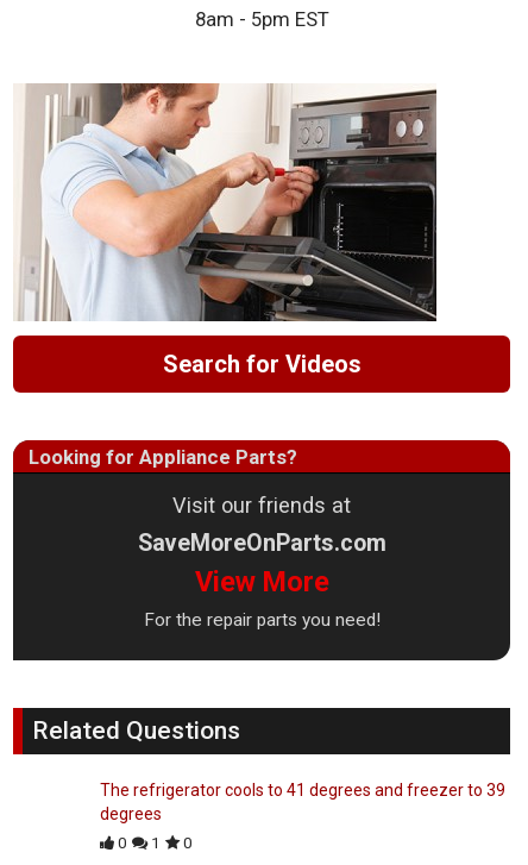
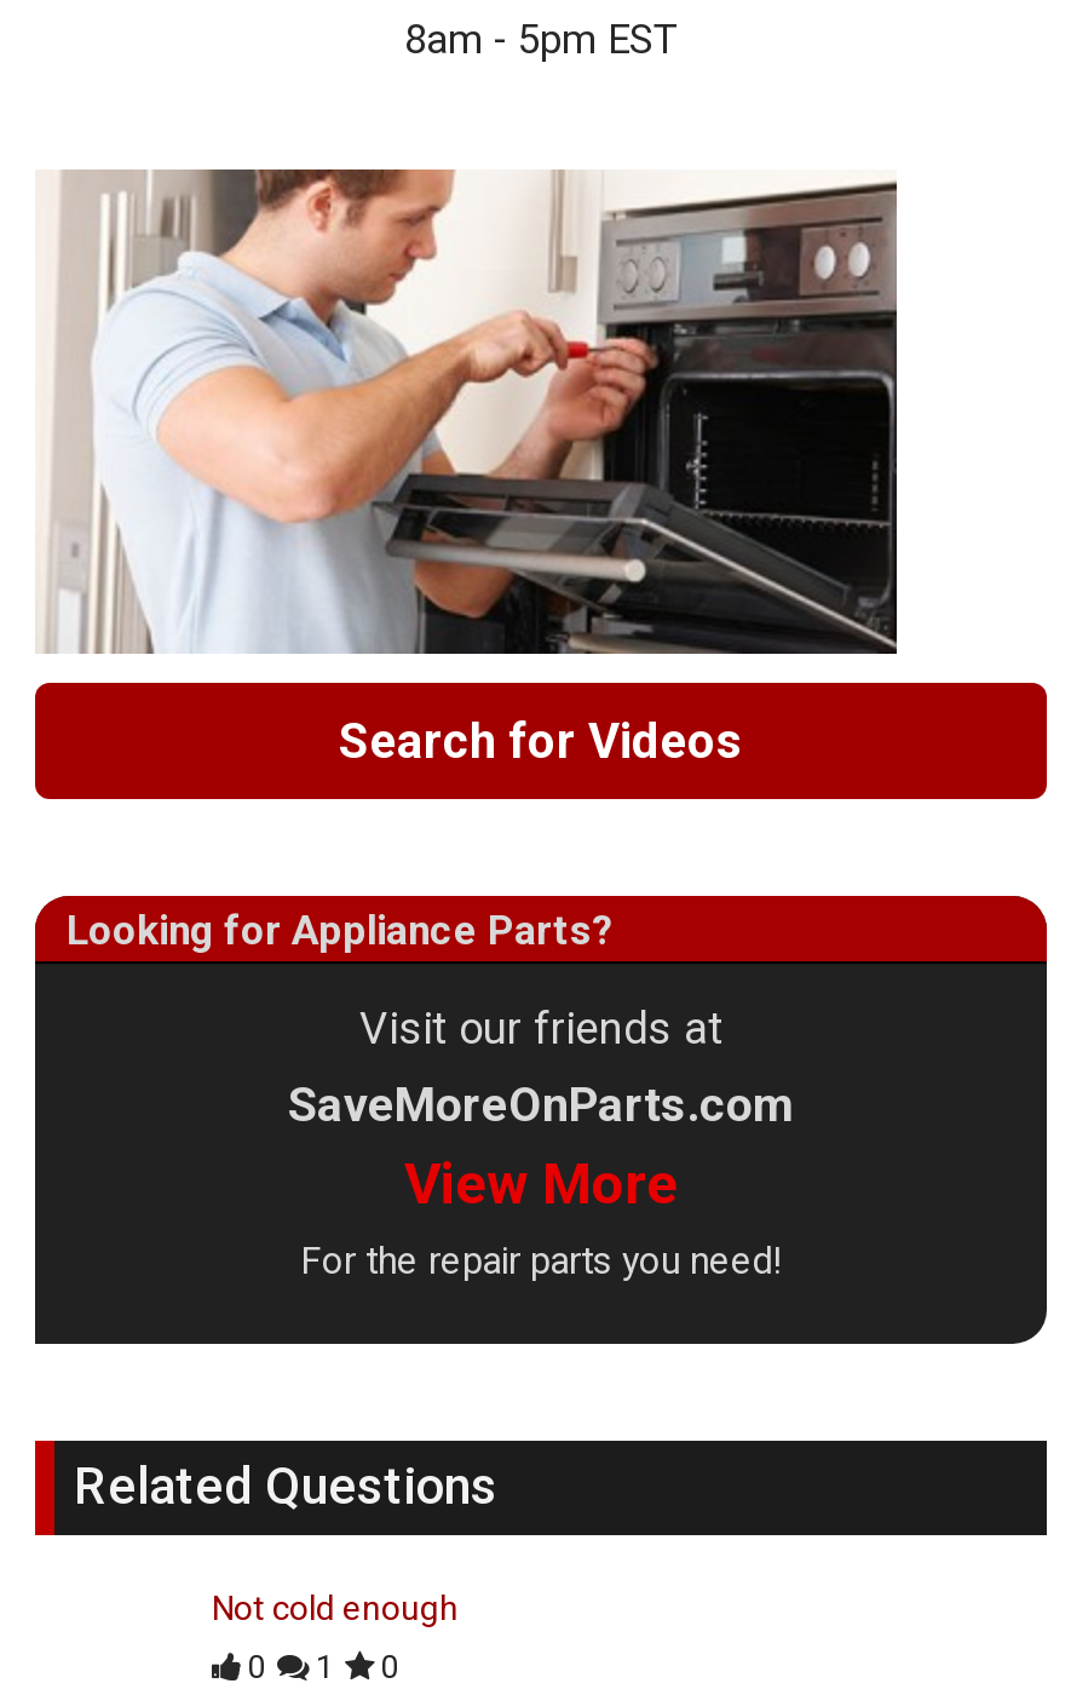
[100,780,505,823] The refrigerator cools to 41 degrees and freezer to 39 | degrees -> [212,1587,459,1626] Not cold enough

